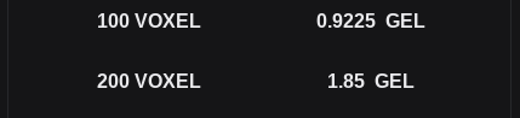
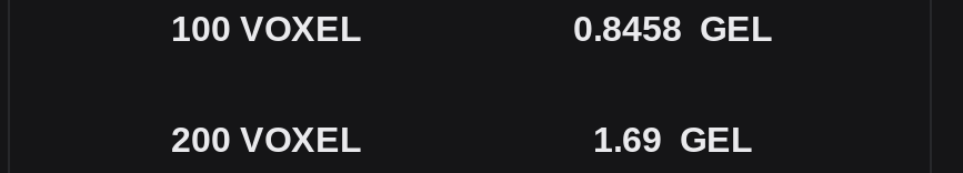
[316,11,425,31] 0.9225 GEL -> [573,10,773,48] 0.8458 GEL
[327,71,414,92] 1.85 GEL -> [593,121,753,159] 1.69 GEL

